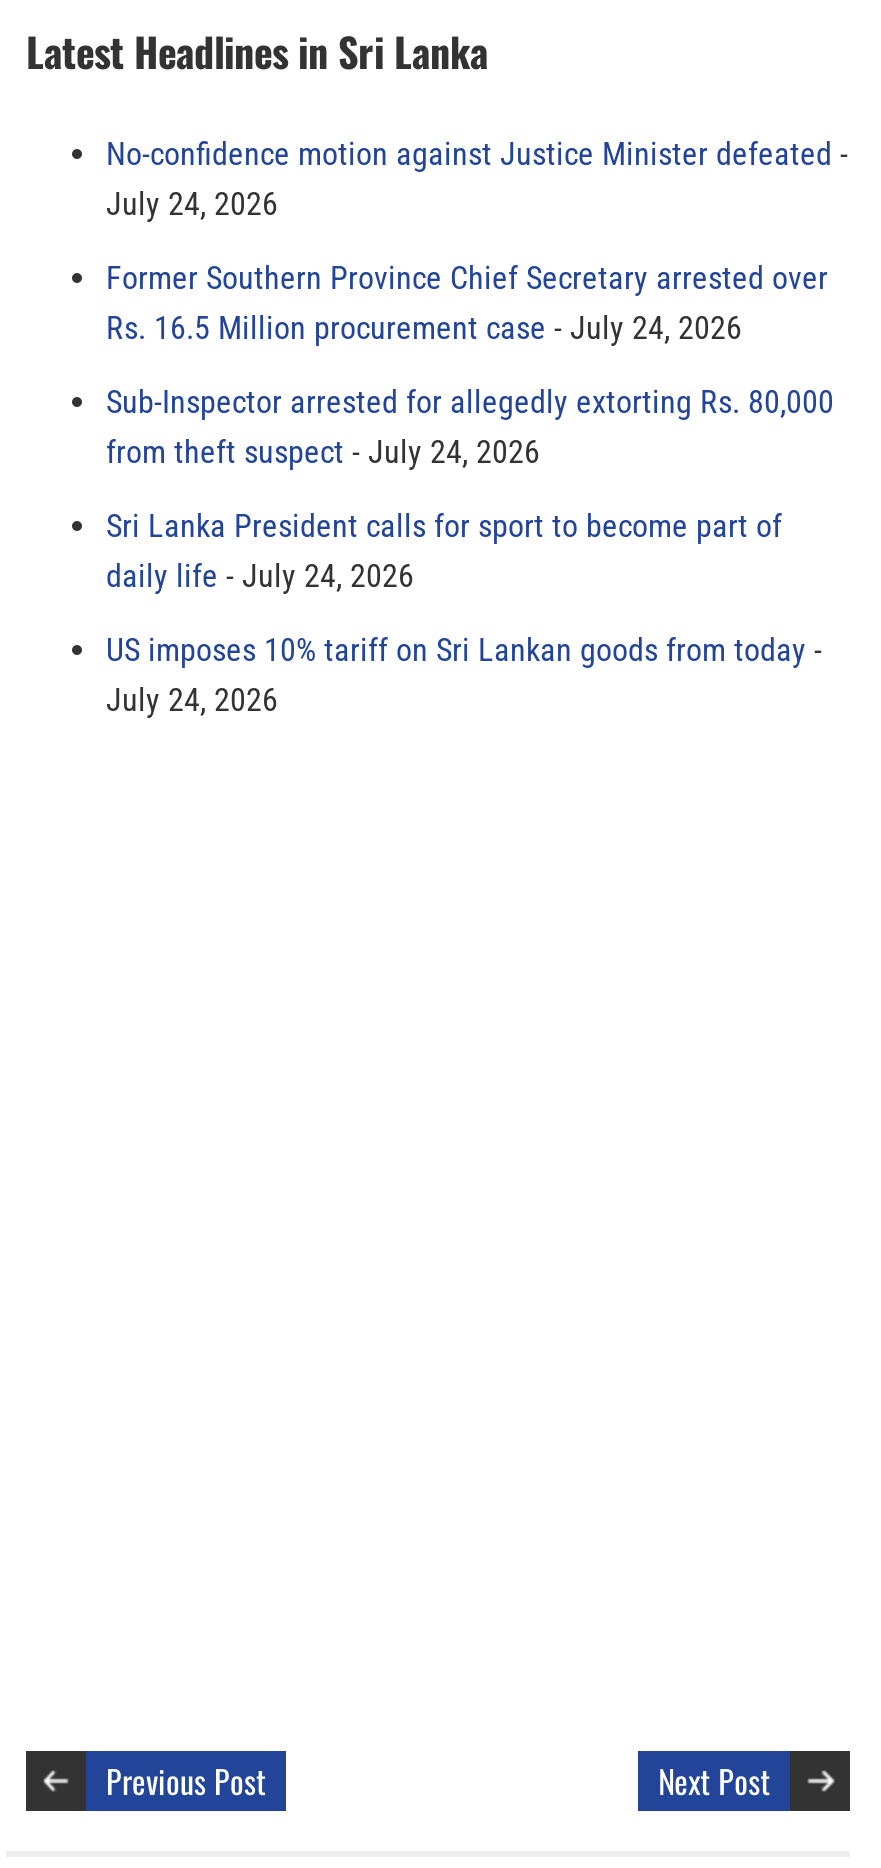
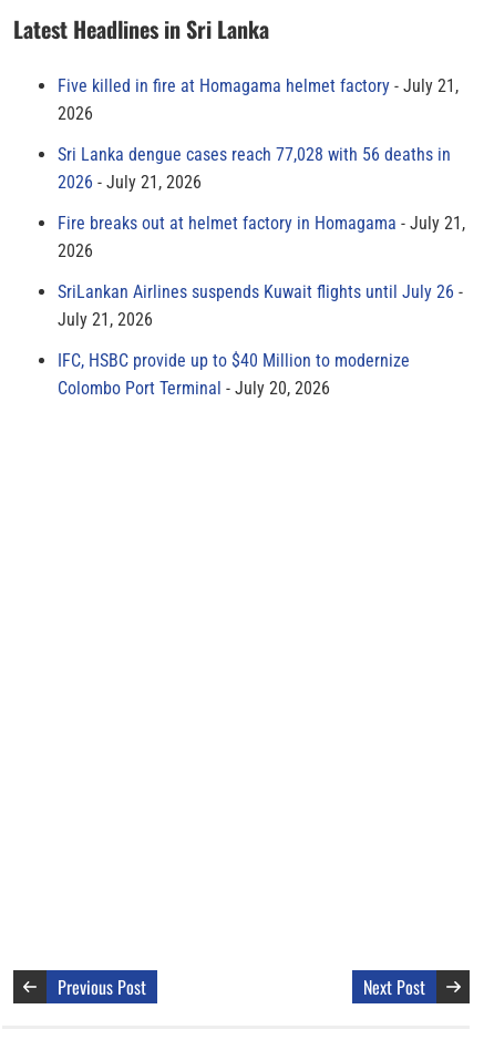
[106,136,832,224] No-confidence motion against Justice Minister defeated | July 24, 2026 -> [58,76,459,125] Five killed in fire at Homagama helmet factory | July 21, | 2026
[106,260,828,348] Former Southern Province Chief Secretary arrested over | Rs. 16.5 Million procurement case | July 24, 2026 -> [58,145,451,193] Sri Lanka dengue cases reach 77,028 with 56 deaths in | 2026 | July 21, 2026
[106,384,834,472] Sub-Inspector arrested for allegedly extorting Rs. 80,000 | from theft suspect | July 24, 2026 -> [58,213,465,262] Fire breaks out at helmet factory in Homagama | July 21, | 2026
[106,508,782,596] Sri Lanka President calls for sport to become part of | daily life | July 24, 2026 -> [58,282,454,331] SriLankan Airlines suspends Kuwait flights until July 26 | July 21, 2026
[106,632,806,720] US imposes 10% tariff on Sri Lankan goods from today | July 24, 2026 -> [58,351,410,399] IFC, HSBC provide up to $40 Million to modernize | Colombo Port Terminal | July 20, 2026

